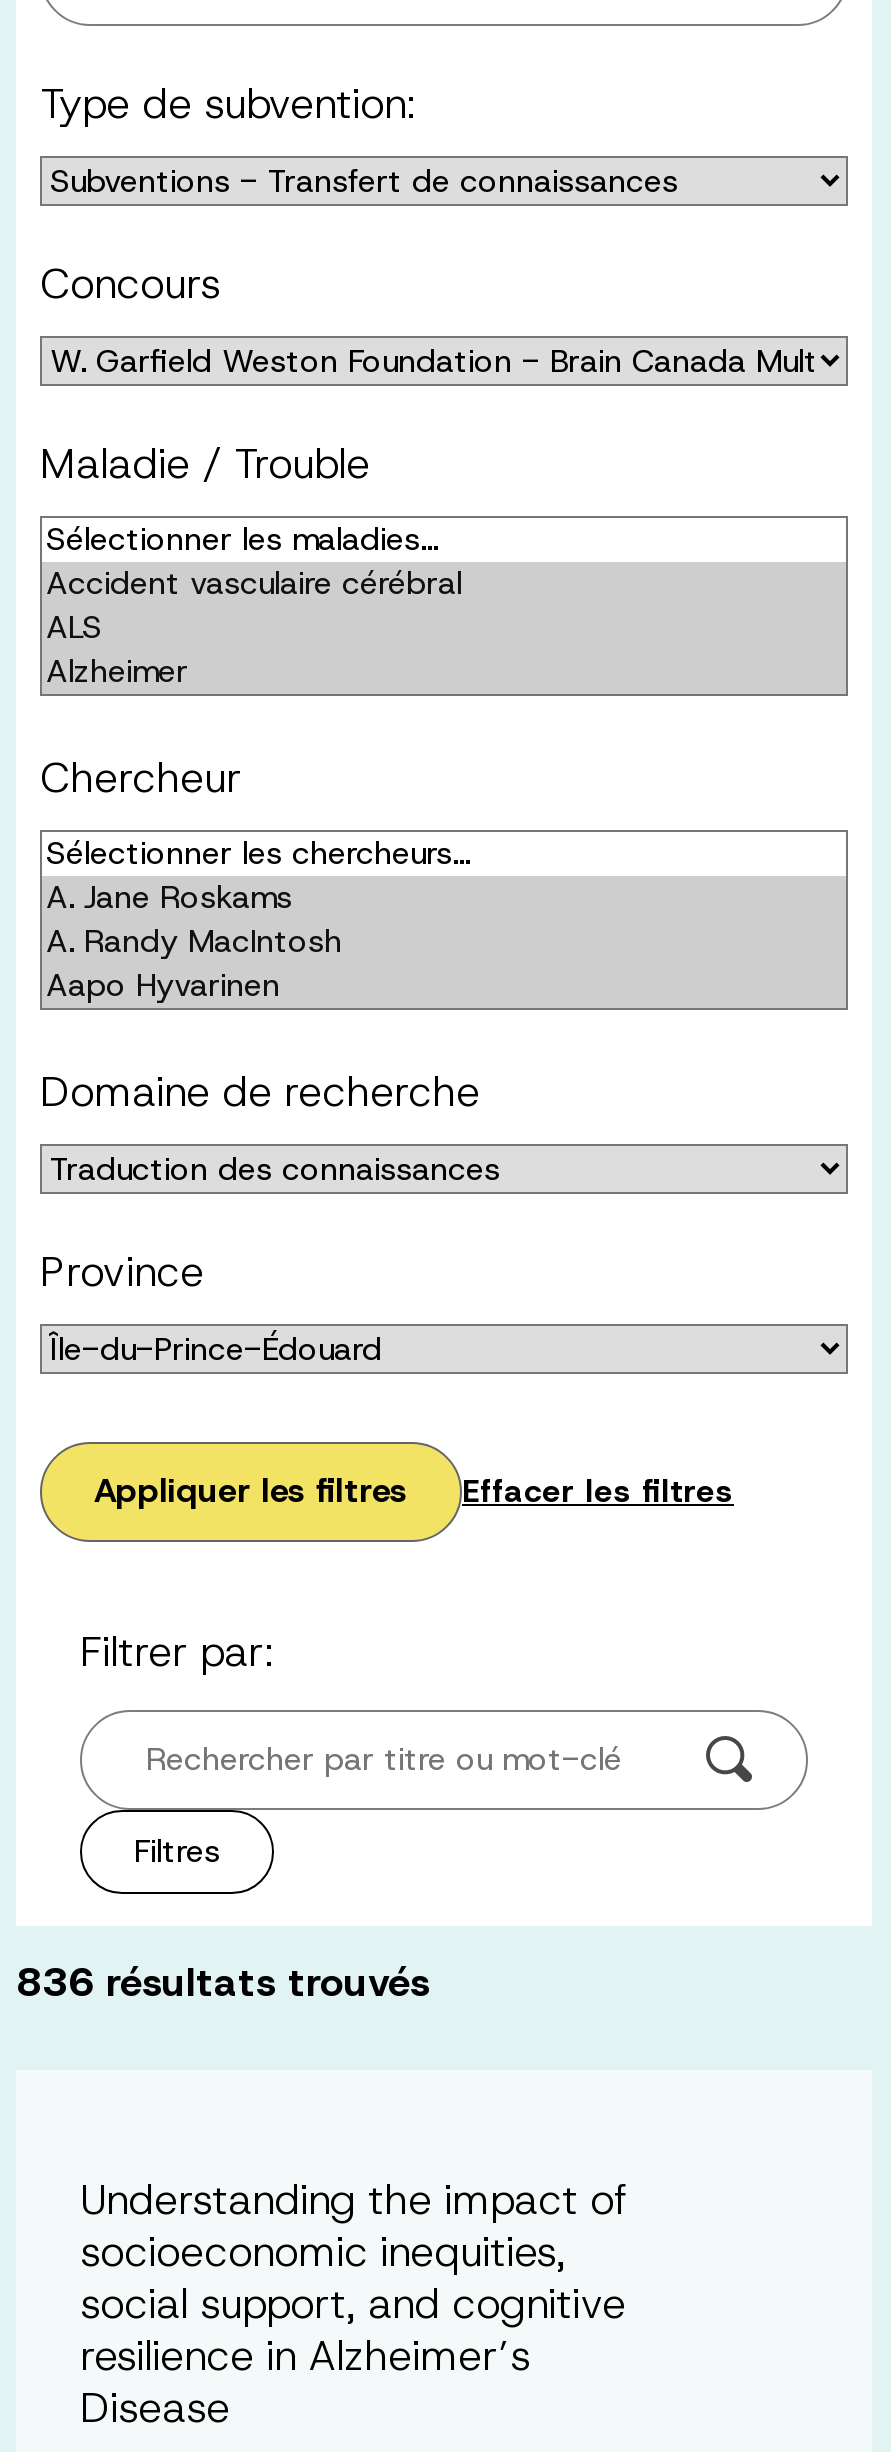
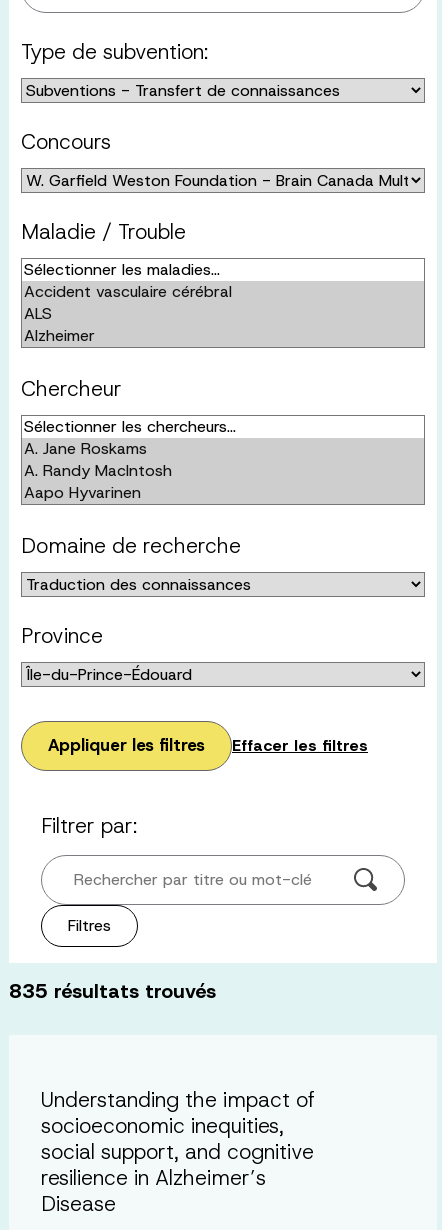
[16,1955,430,2007] 836 résultats trouvés -> [9,978,216,1004] 835 résultats trouvés

